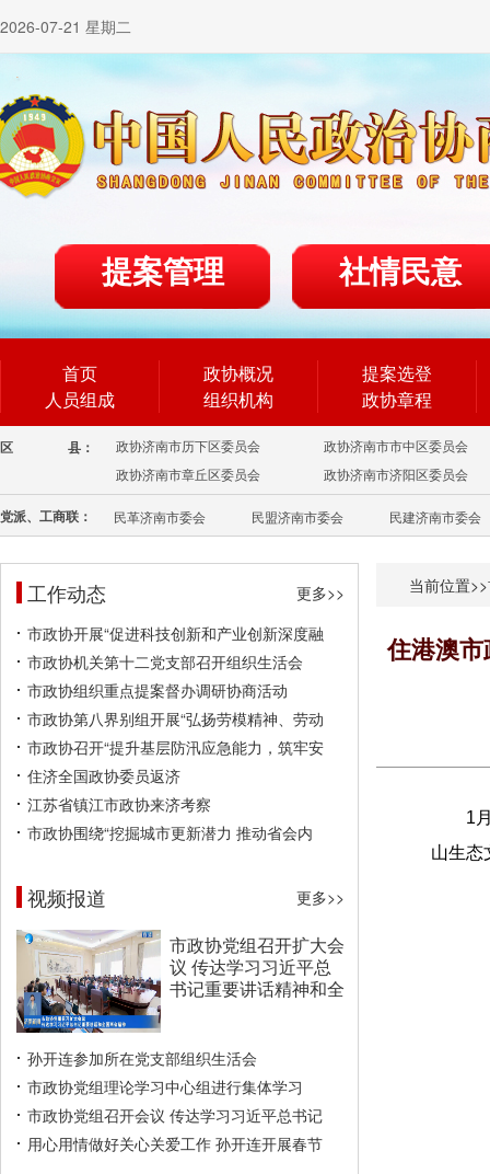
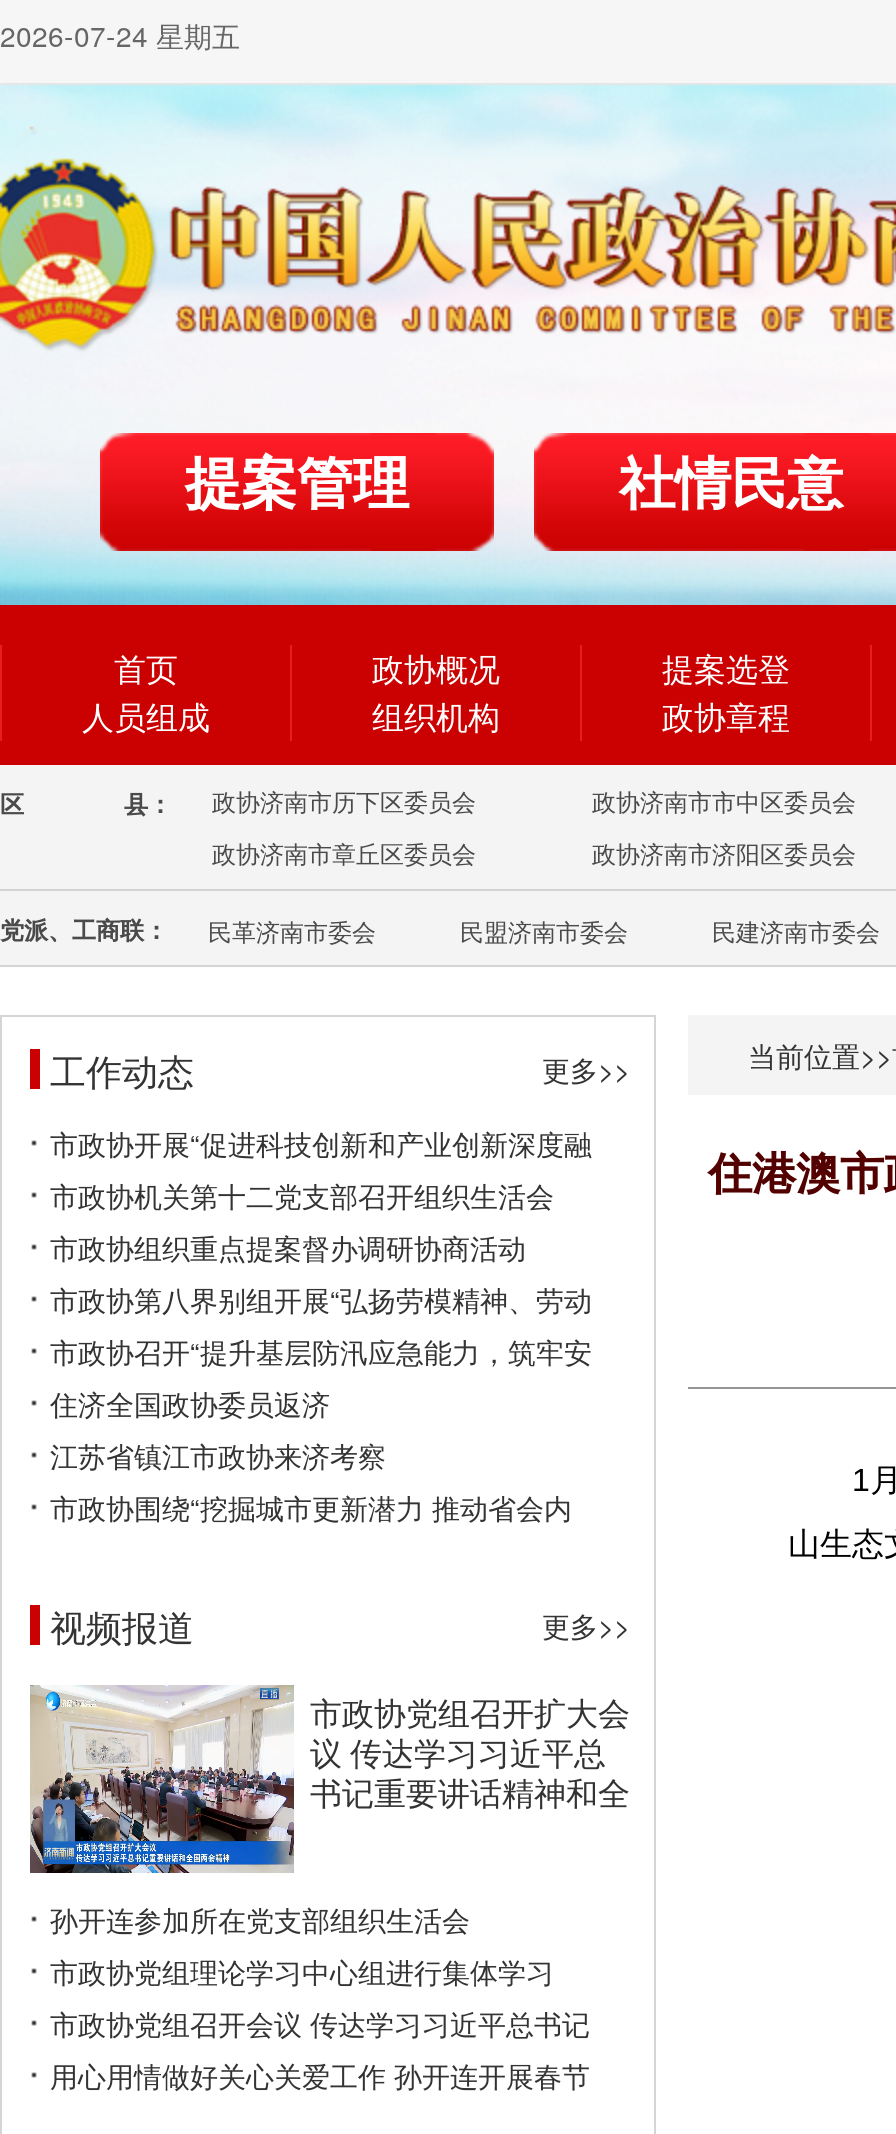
[0,15,131,37] 2026-07-21 星期二 -> [0,15,240,55] 2026-07-24 星期五

